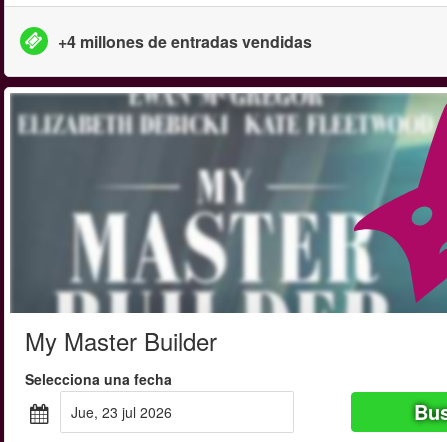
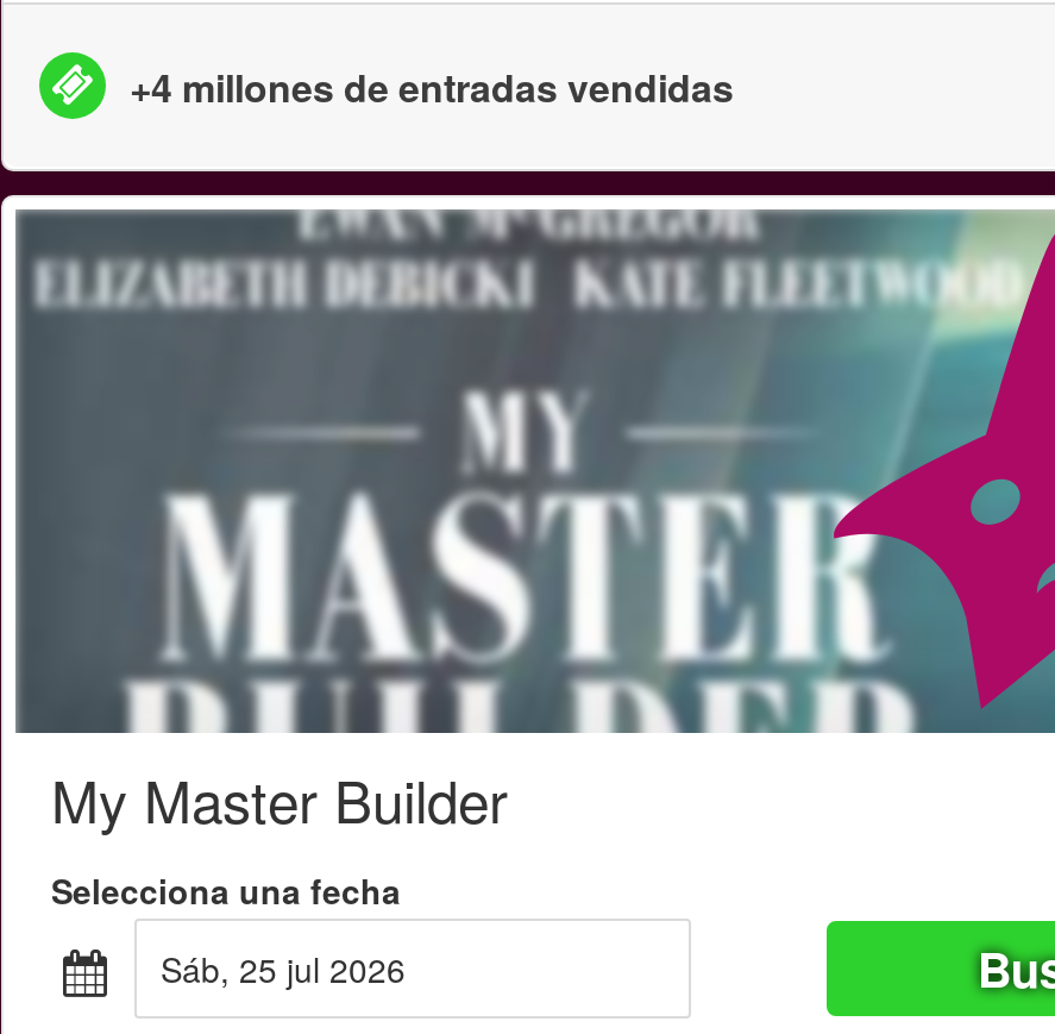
[78,402,172,422] jue, 23 jul 2026 -> [182,945,406,992] sáb, 25 jul 2026

